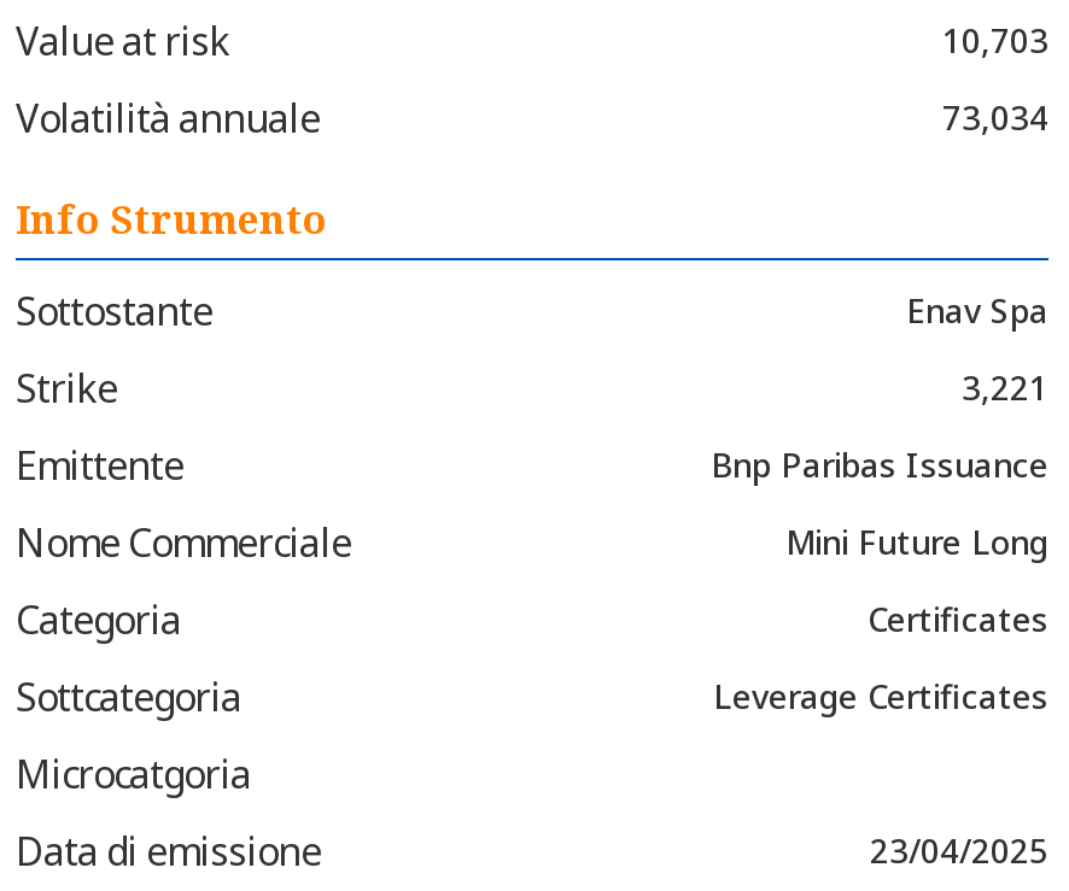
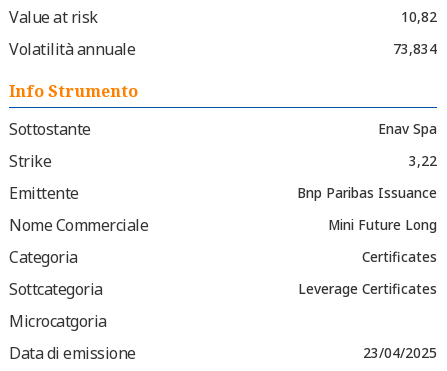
[942,17,1048,63] 10,703 -> [401,7,437,26] 10,82
[942,94,1048,140] 73,034 -> [393,39,437,58] 73,834
[962,364,1048,410] 3,221 -> [409,151,437,170] 3,22

